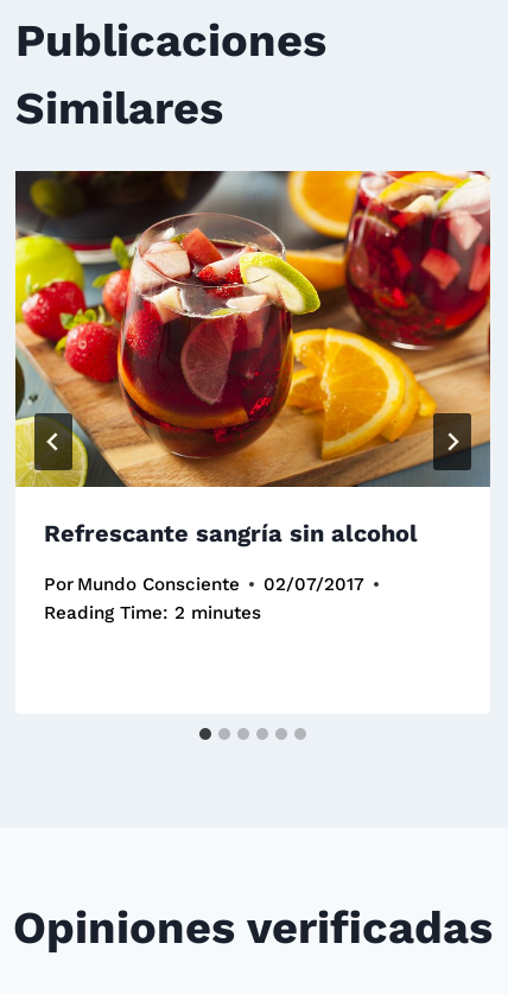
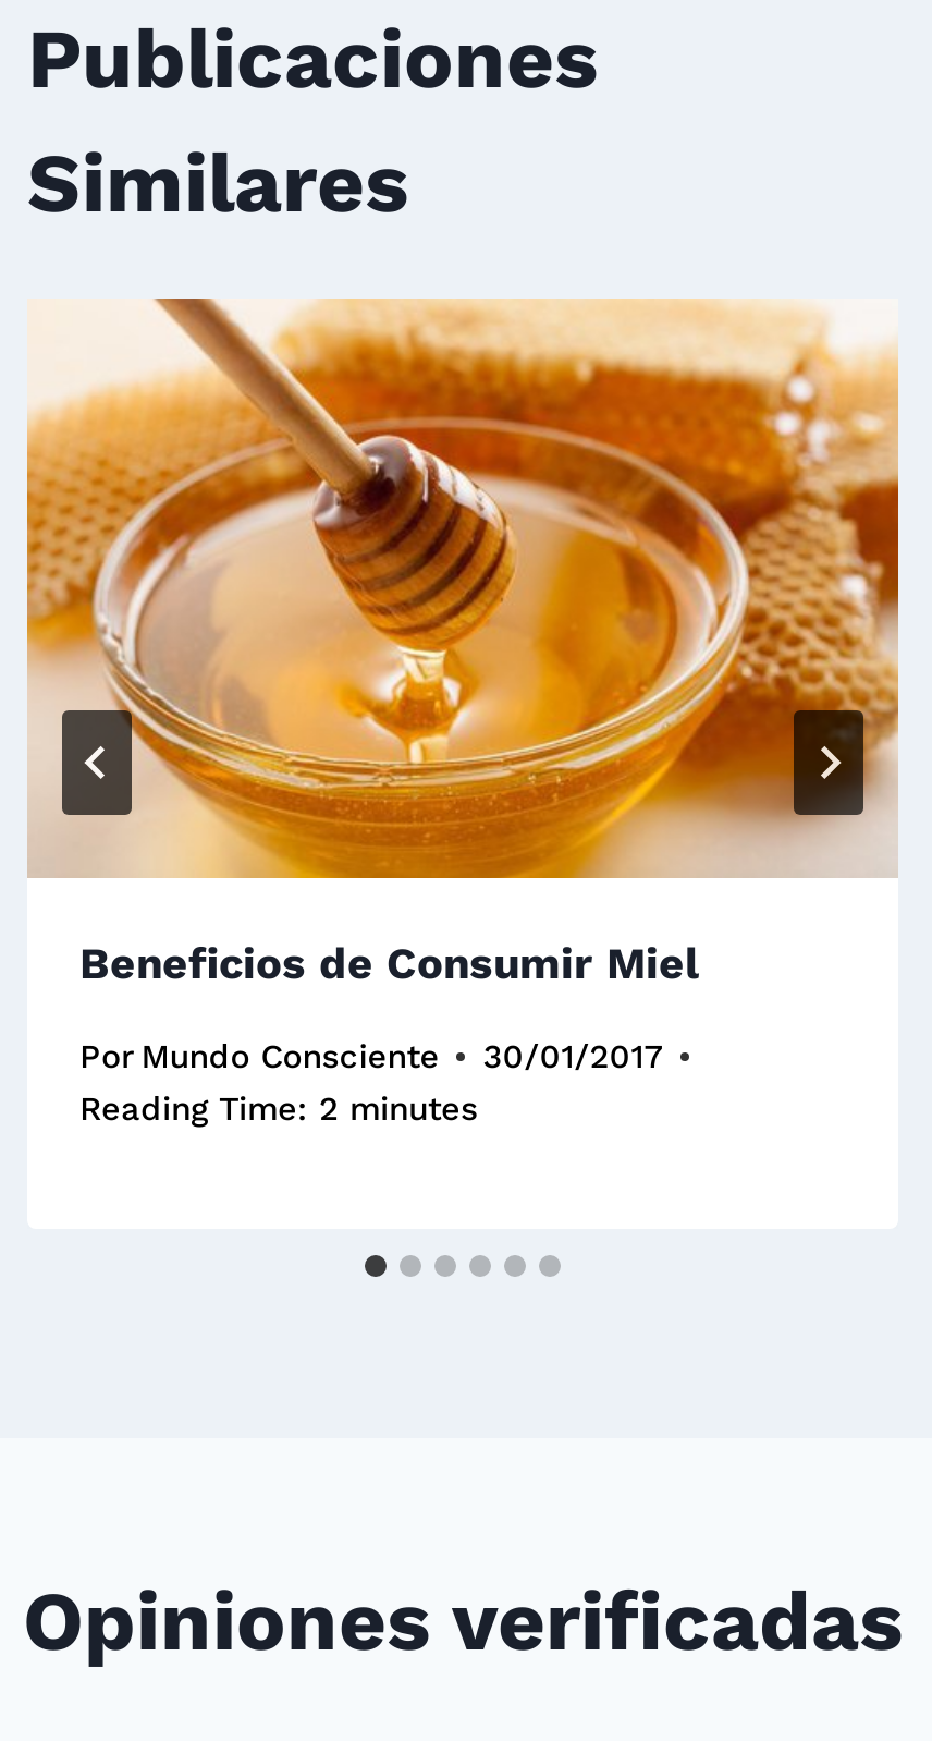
[14,170,491,548] [image] | Refrescante sangría sin alcohol -> [25,296,900,990] [image] | Beneficios de Consumir Miel
[44,573,365,594] Por Mundo Consciente 02/07/2017 -> [79,1036,664,1076] Por Mundo Consciente 30/01/2017

